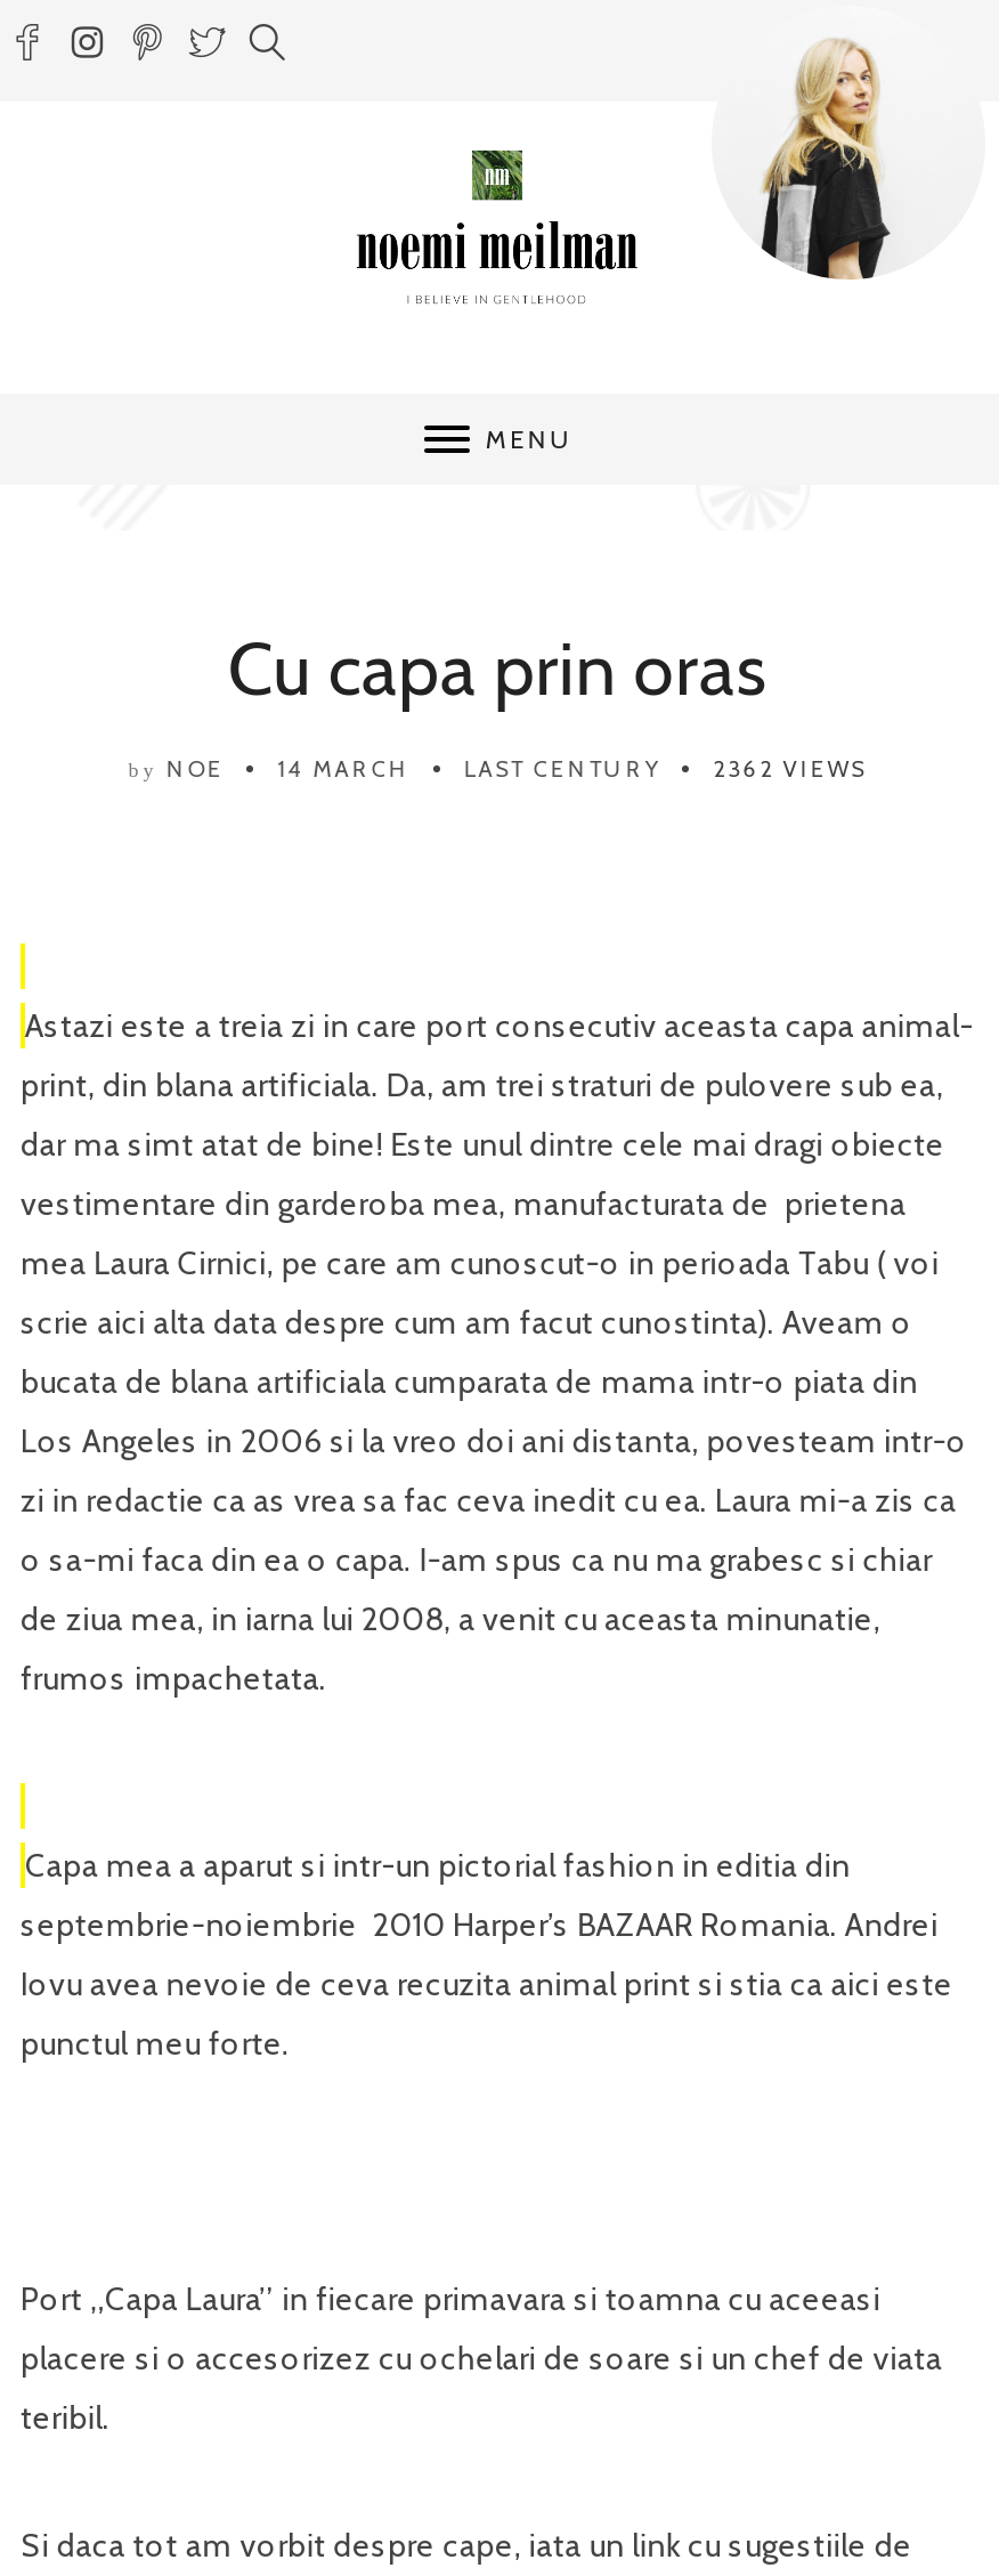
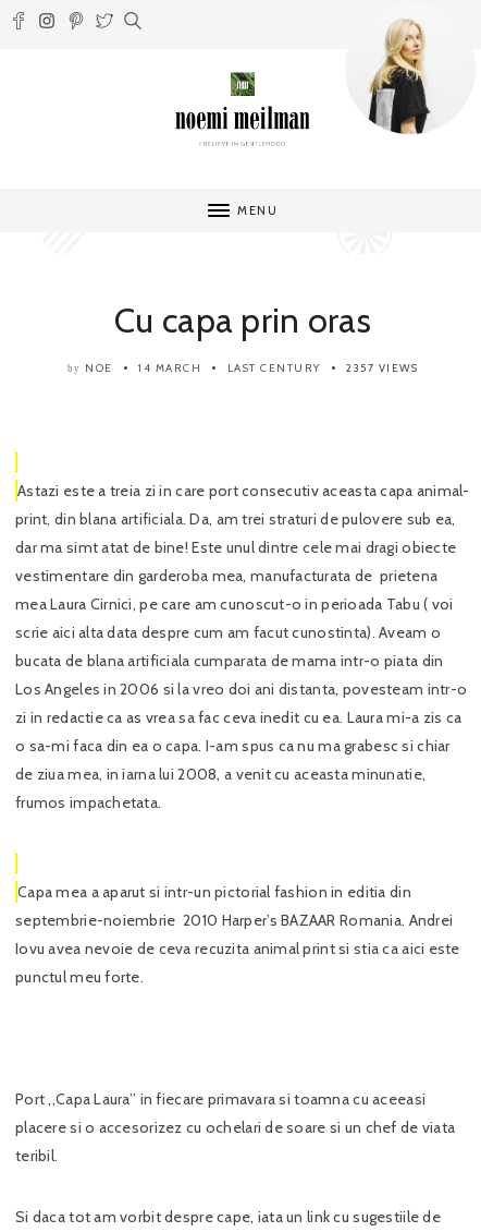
[128,754,866,784] by NOE 14 MARCH LAST CENTURY 2362 VIEWS -> [67,361,418,375] by NOE 14 MARCH LAST CENTURY 2357 VIEWS

